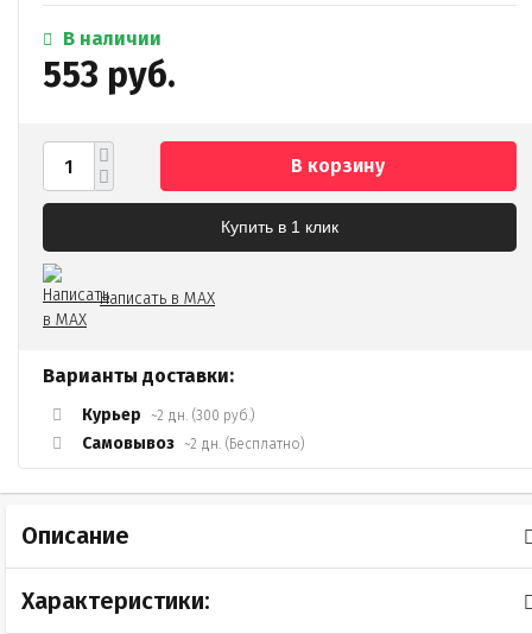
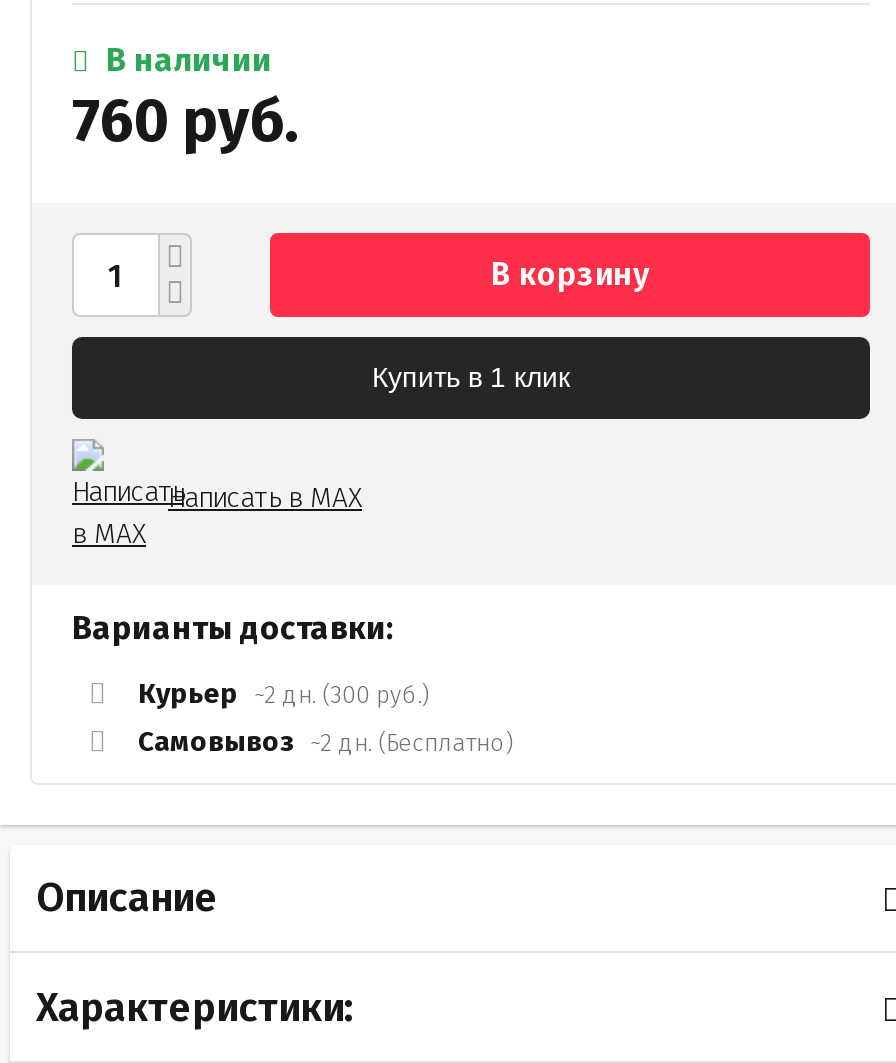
[43,53,176,96] 553 руб. -> [72,85,298,157] 760 руб.

